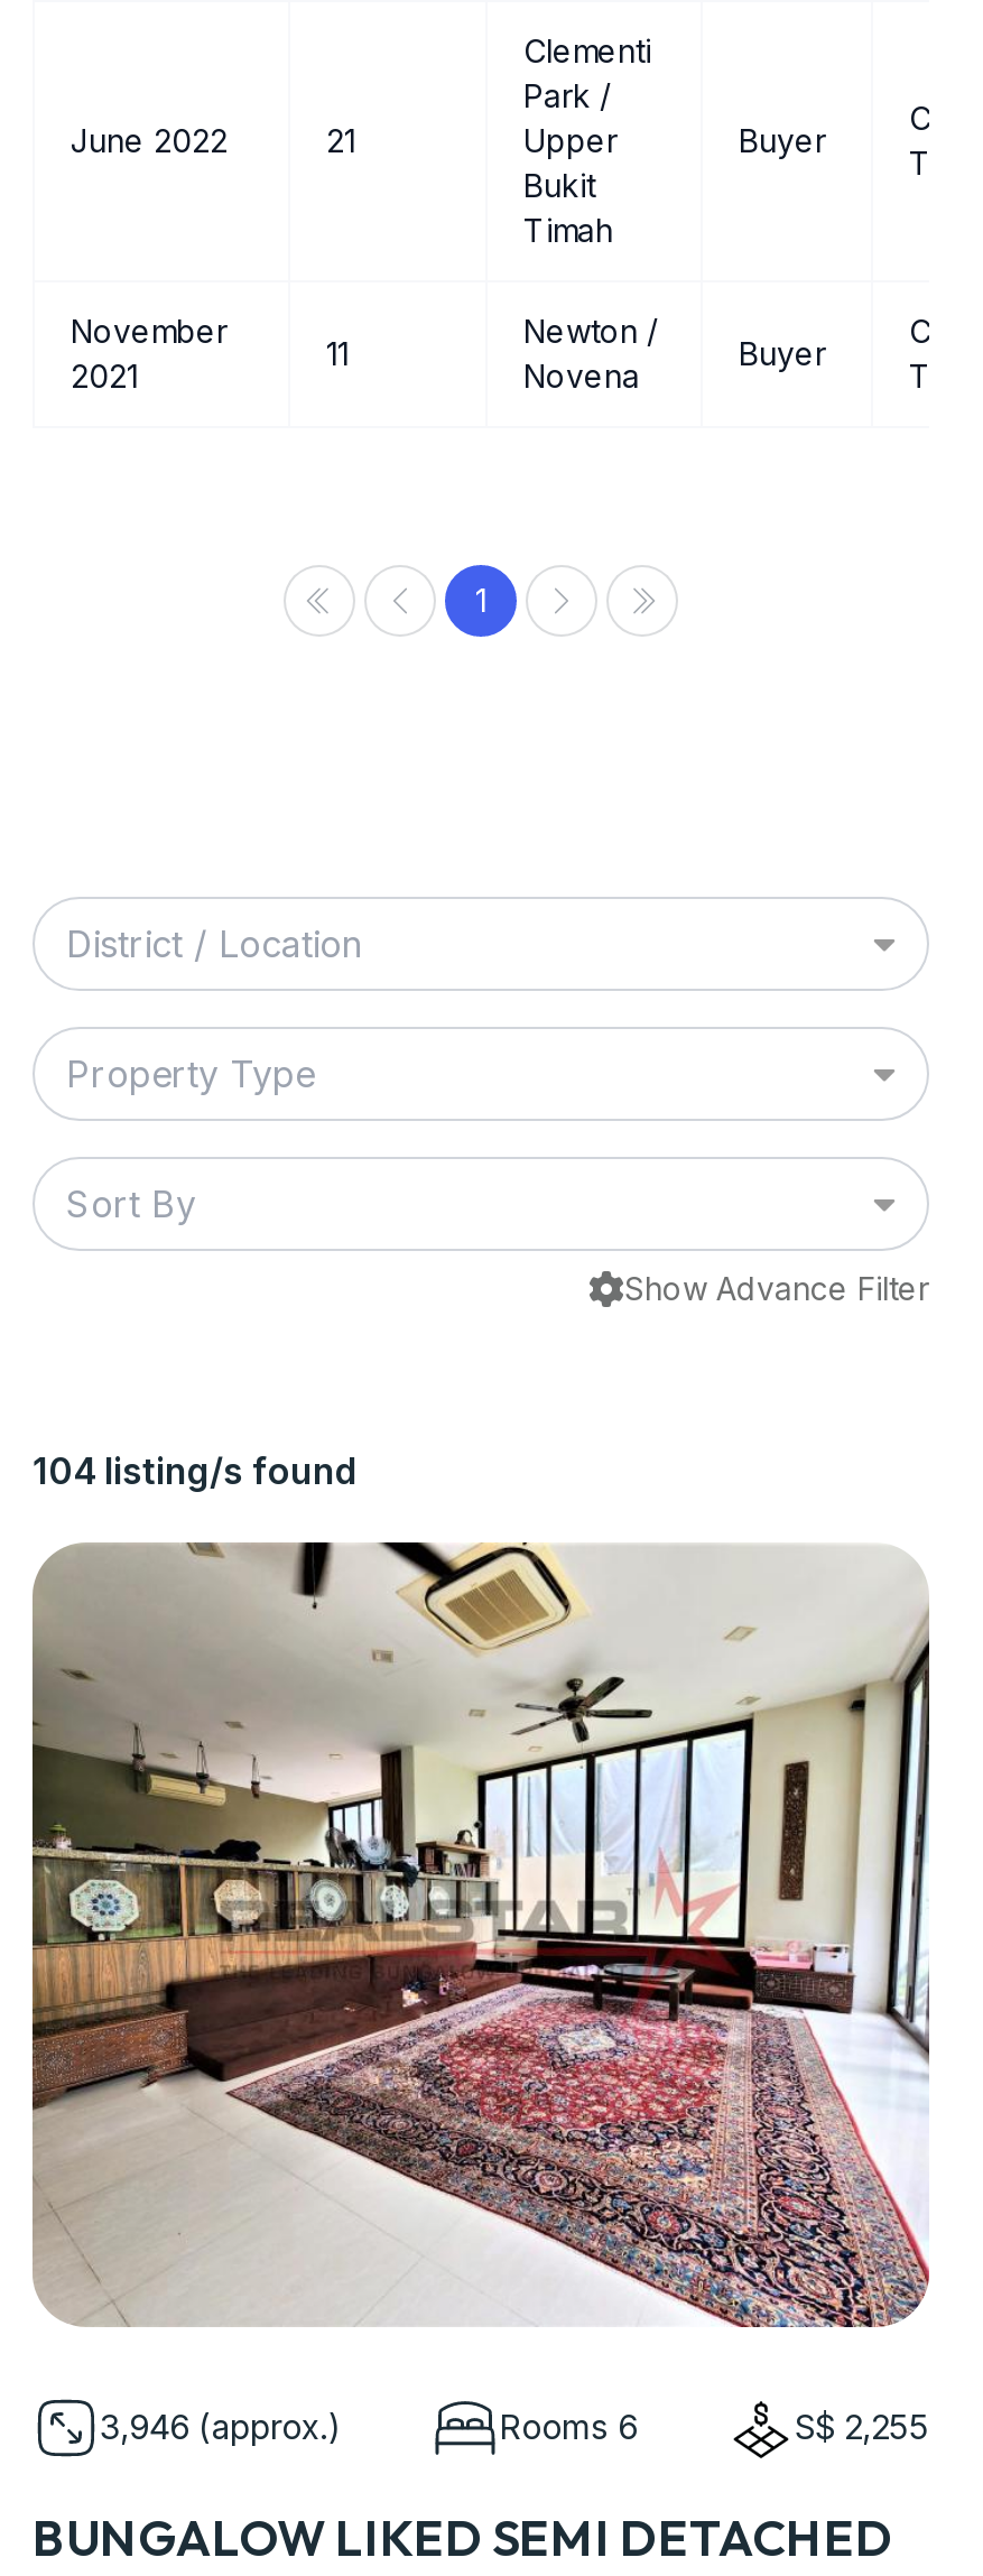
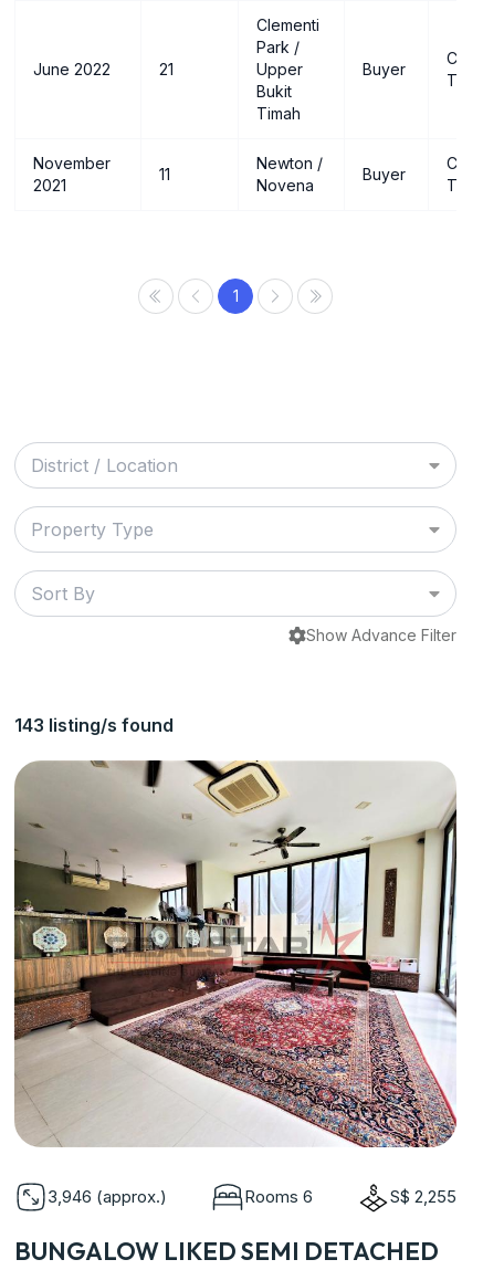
[33,1449,358,1493] 104 listing/s found -> [14,714,174,736] 143 listing/s found

